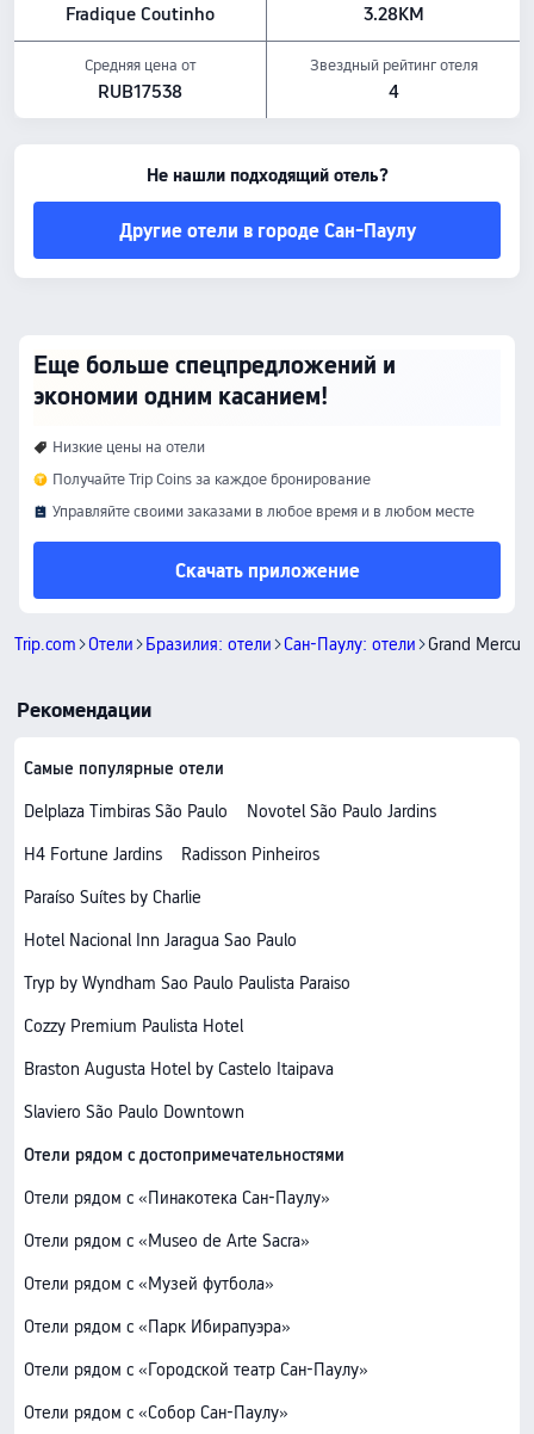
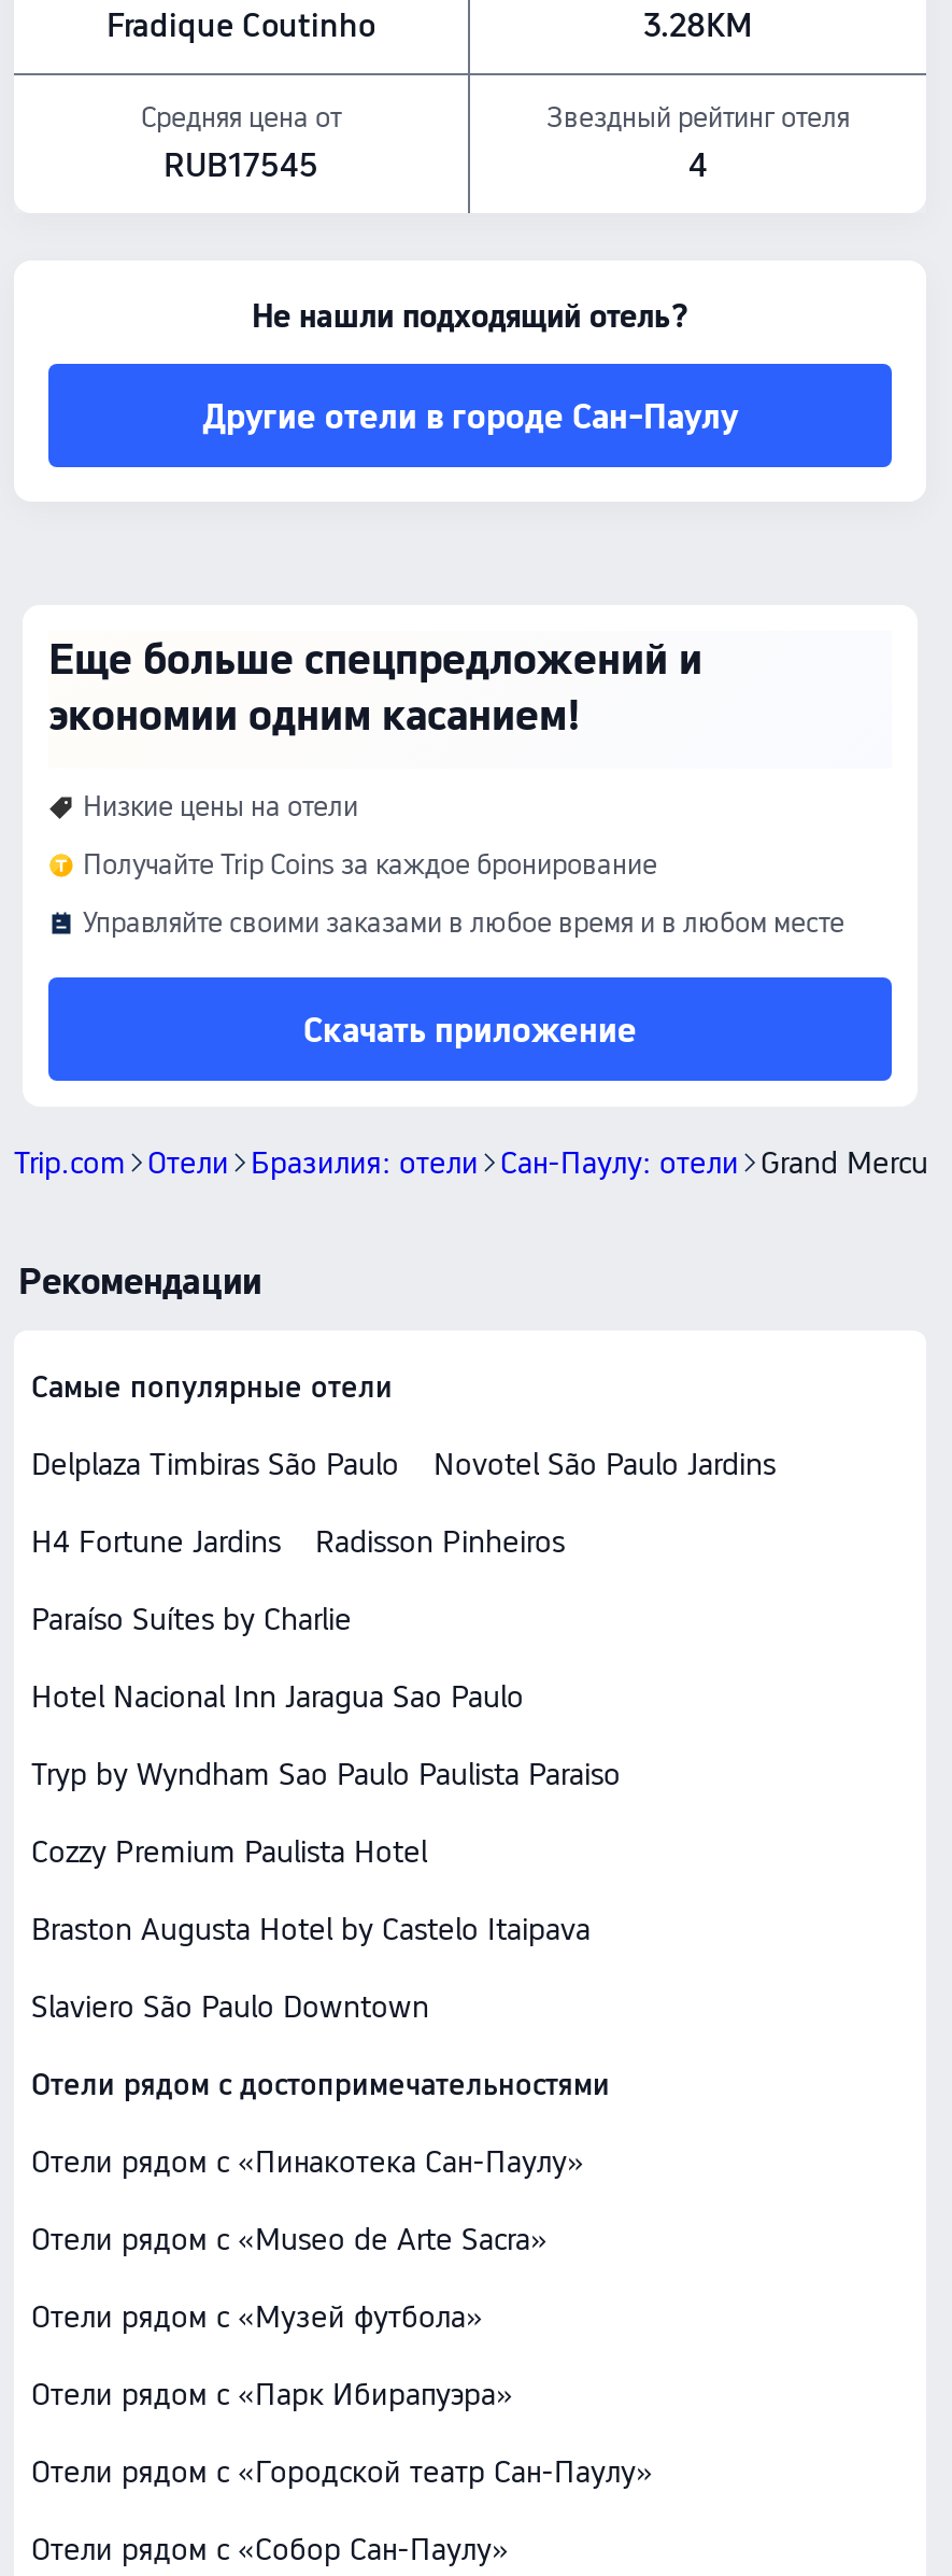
[98,81,182,103] RUB17538 -> [164,146,318,185] RUB17545

